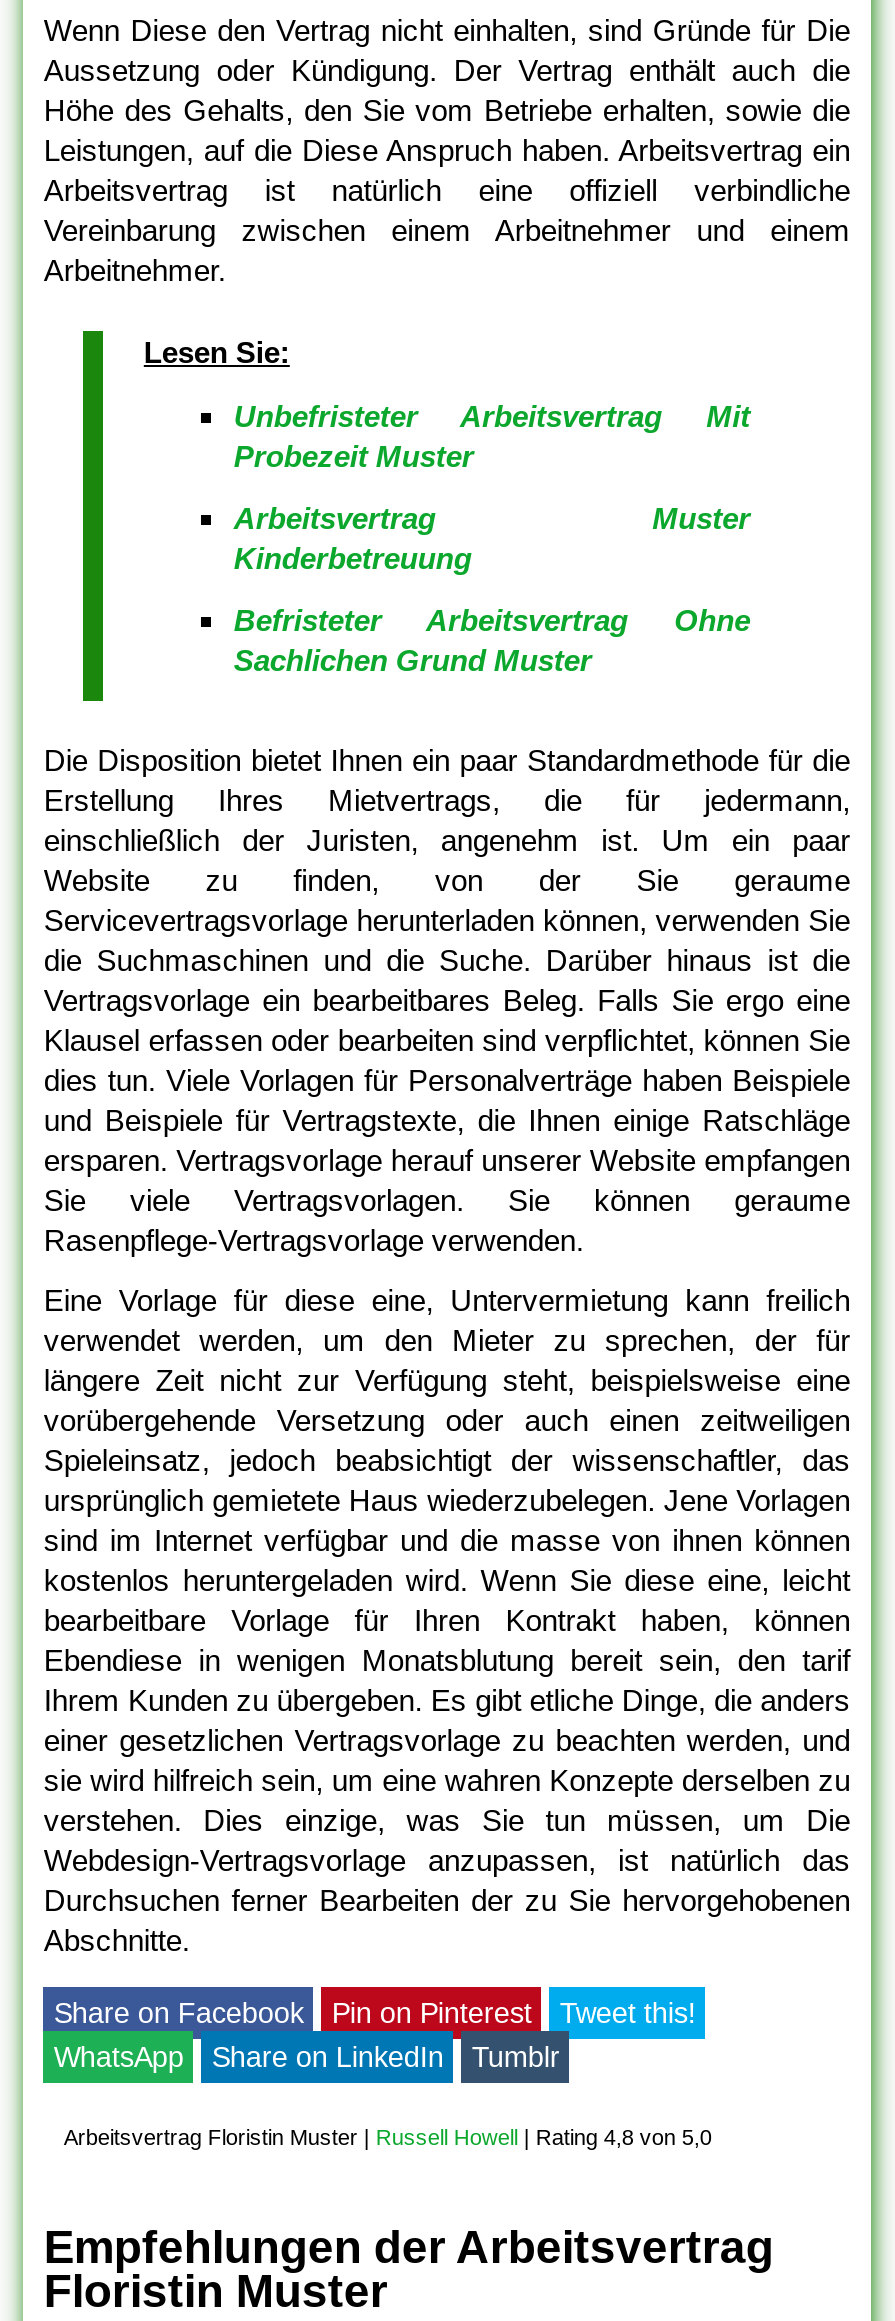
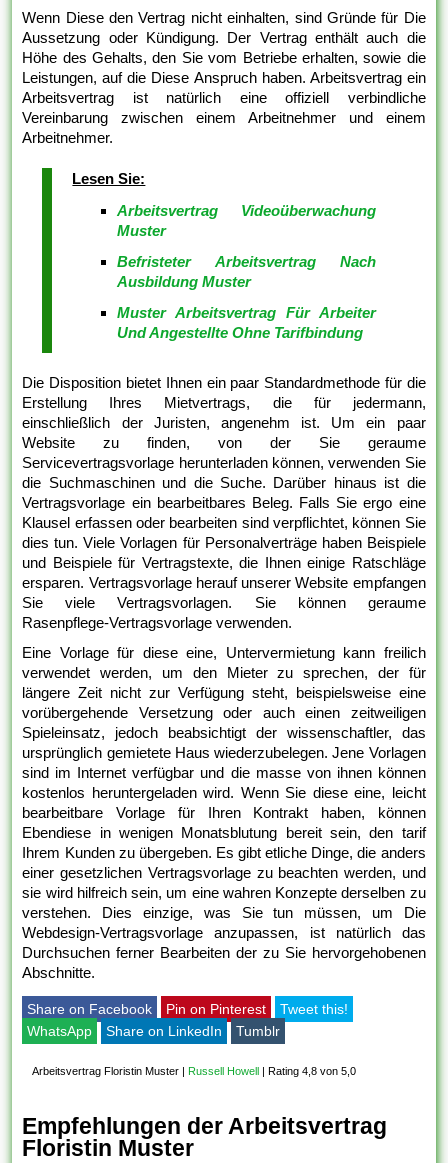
[234,399,750,473] Unbefristeter Arbeitsvertrag Mit | Probezeit Muster -> [117,202,376,239] Arbeitsvertrag Videoüberwachung | Muster
[234,501,750,575] Arbeitsvertrag Muster | Kinderbetreuung -> [117,253,376,290] Befristeter Arbeitsvertrag Nach | Ausbildung Muster
[234,603,750,677] Befristeter Arbeitsvertrag Ohne | Sachlichen Grund Muster -> [117,304,376,341] Muster Arbeitsvertrag Für Arbeiter | Und Angestellte Ohne Tarifbindung

